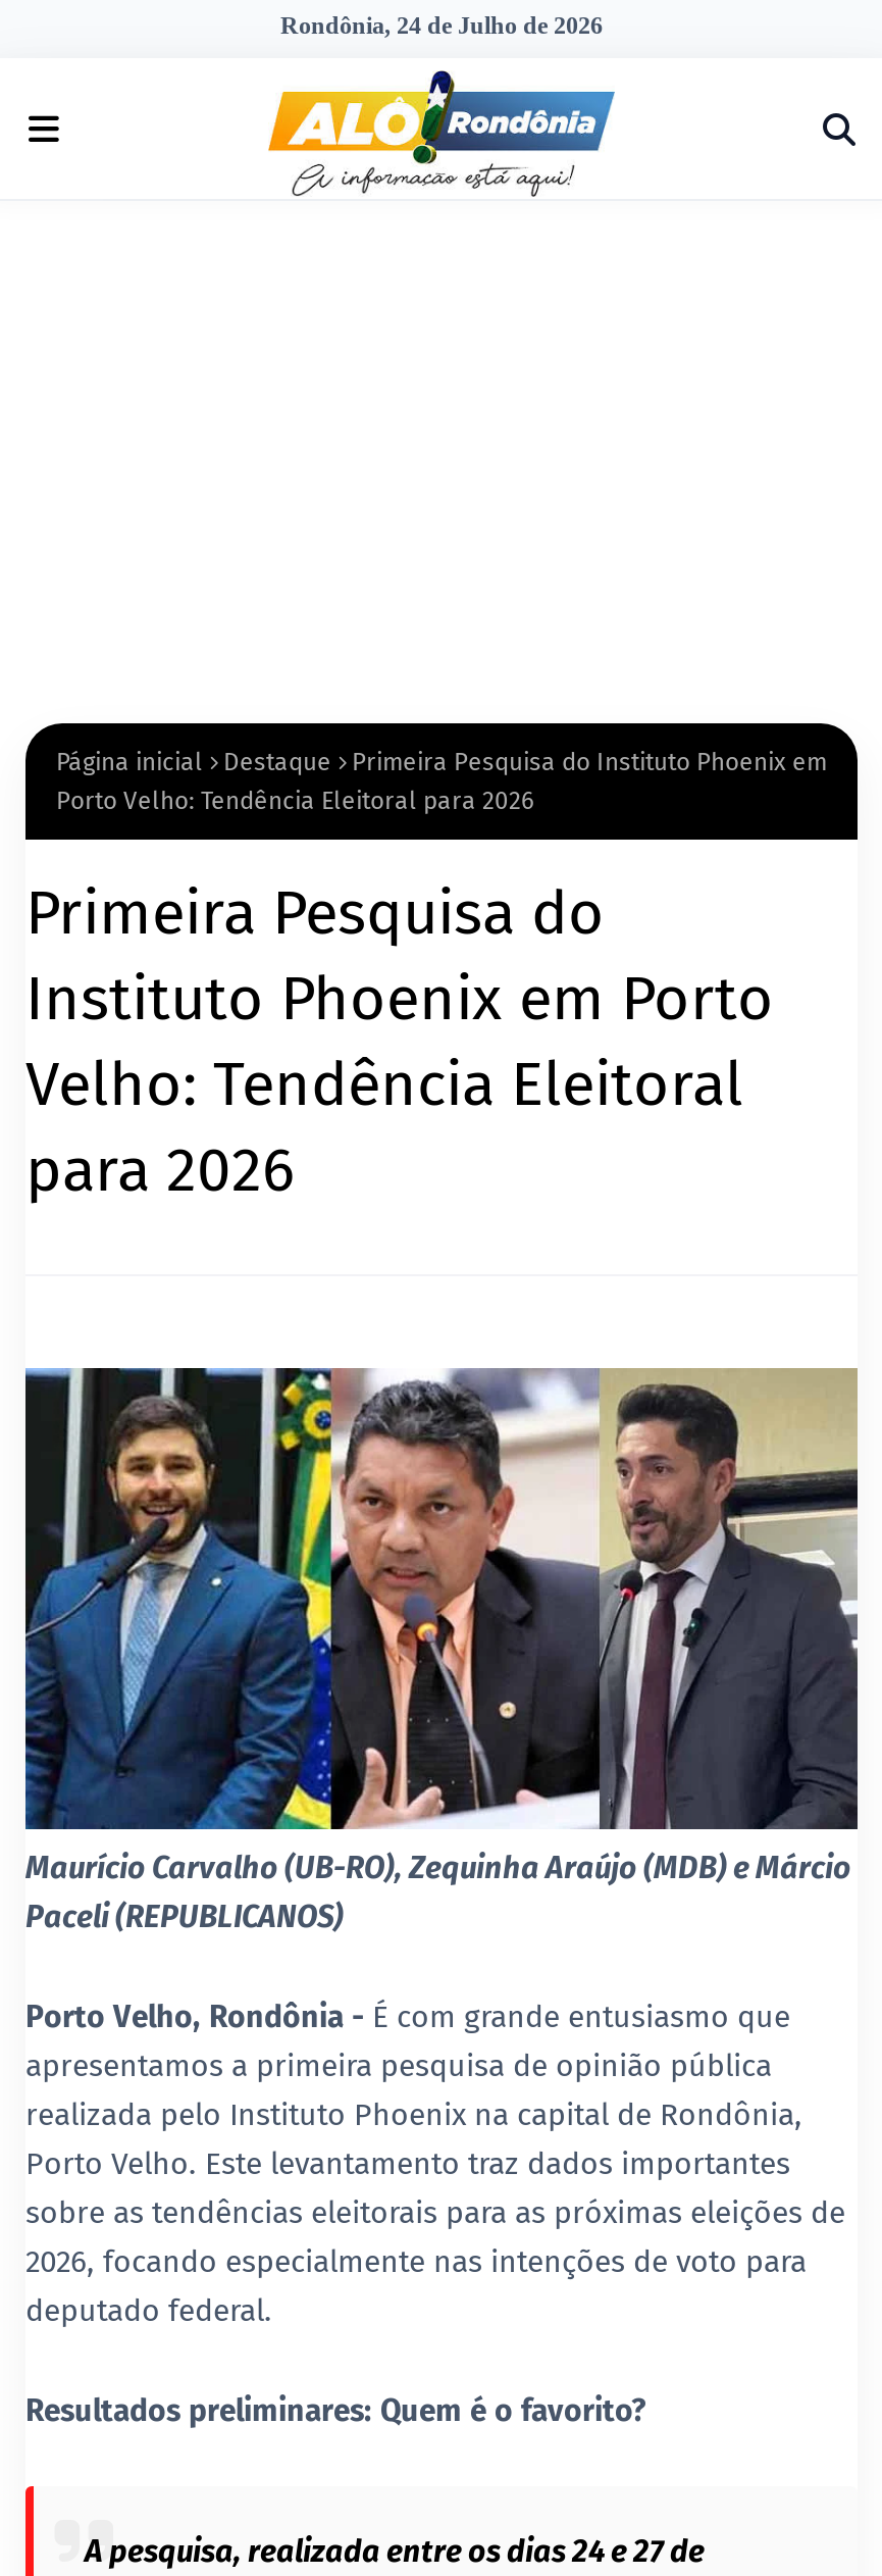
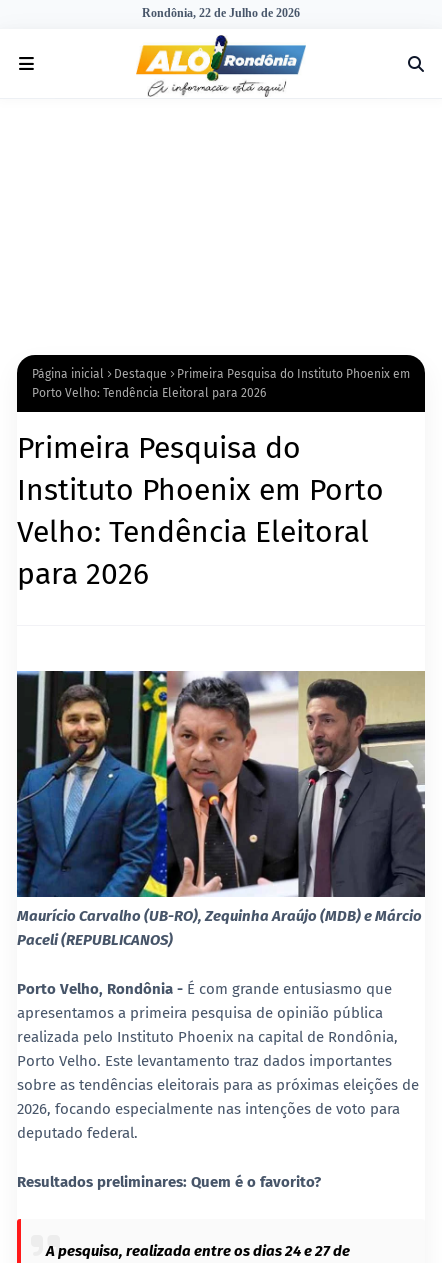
[280,11,603,40] Rondônia, 24 de Julho de 2026 -> [142,6,300,20] Rondônia, 22 de Julho de 2026

